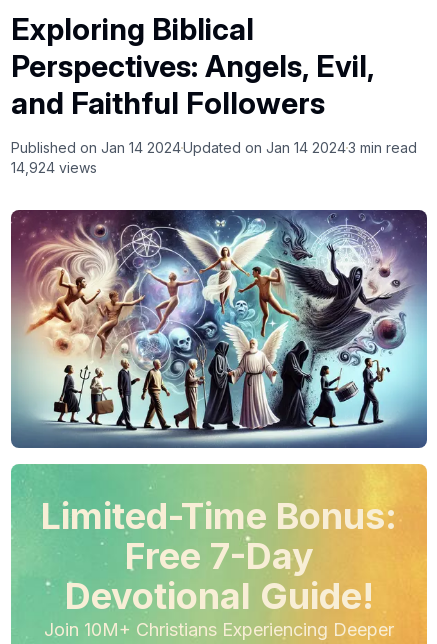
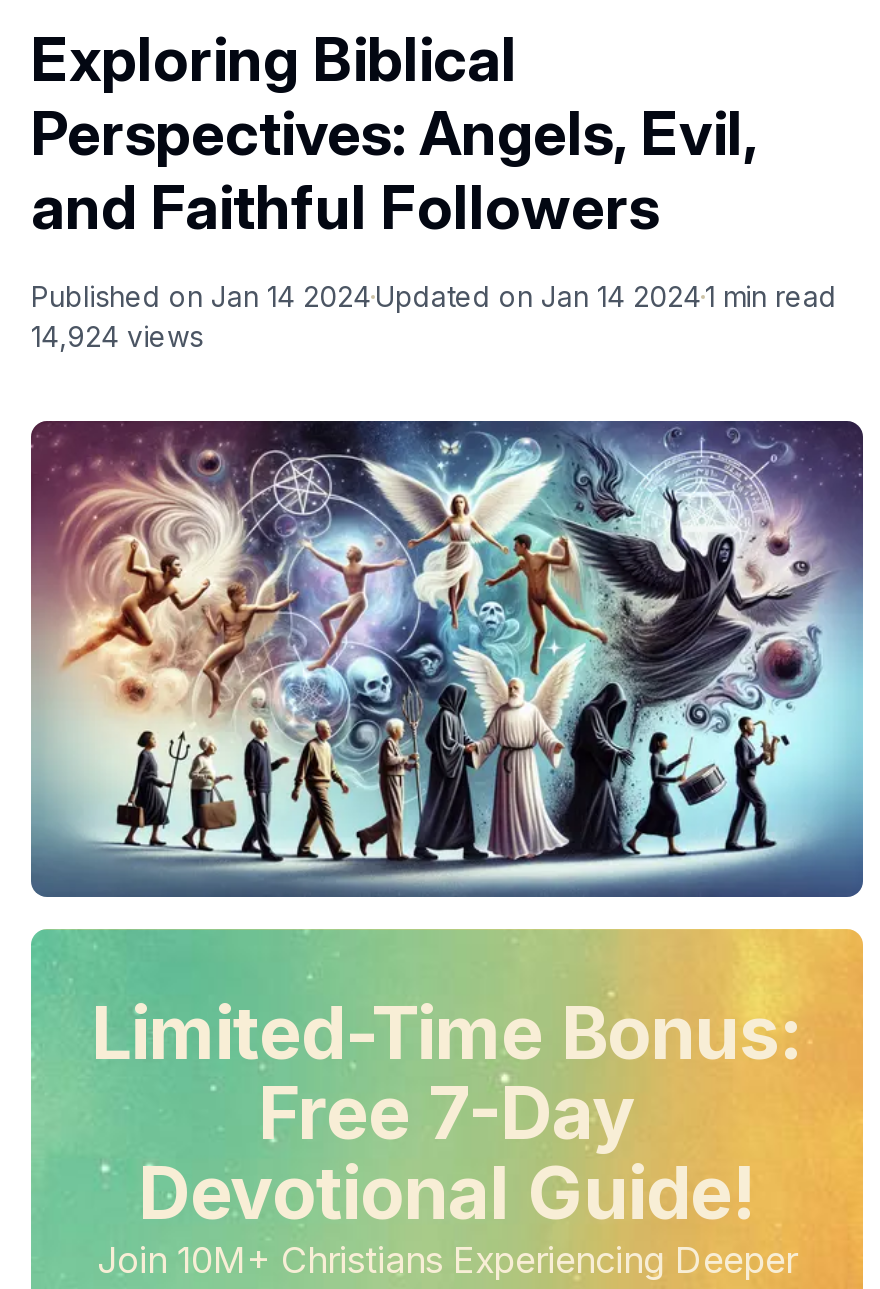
[11,139,417,156] Published on Jan 14 2024 Updated on Jan 14 2024 3 min read -> [31,279,837,313] Published on Jan 14 2024 Updated on Jan 14 2024 1 min read

